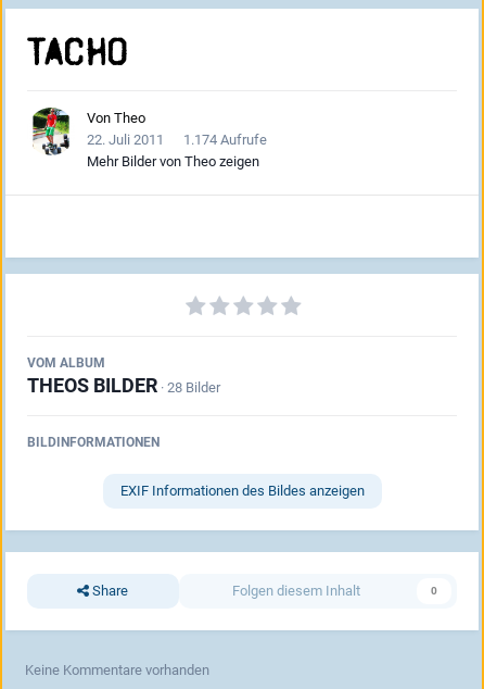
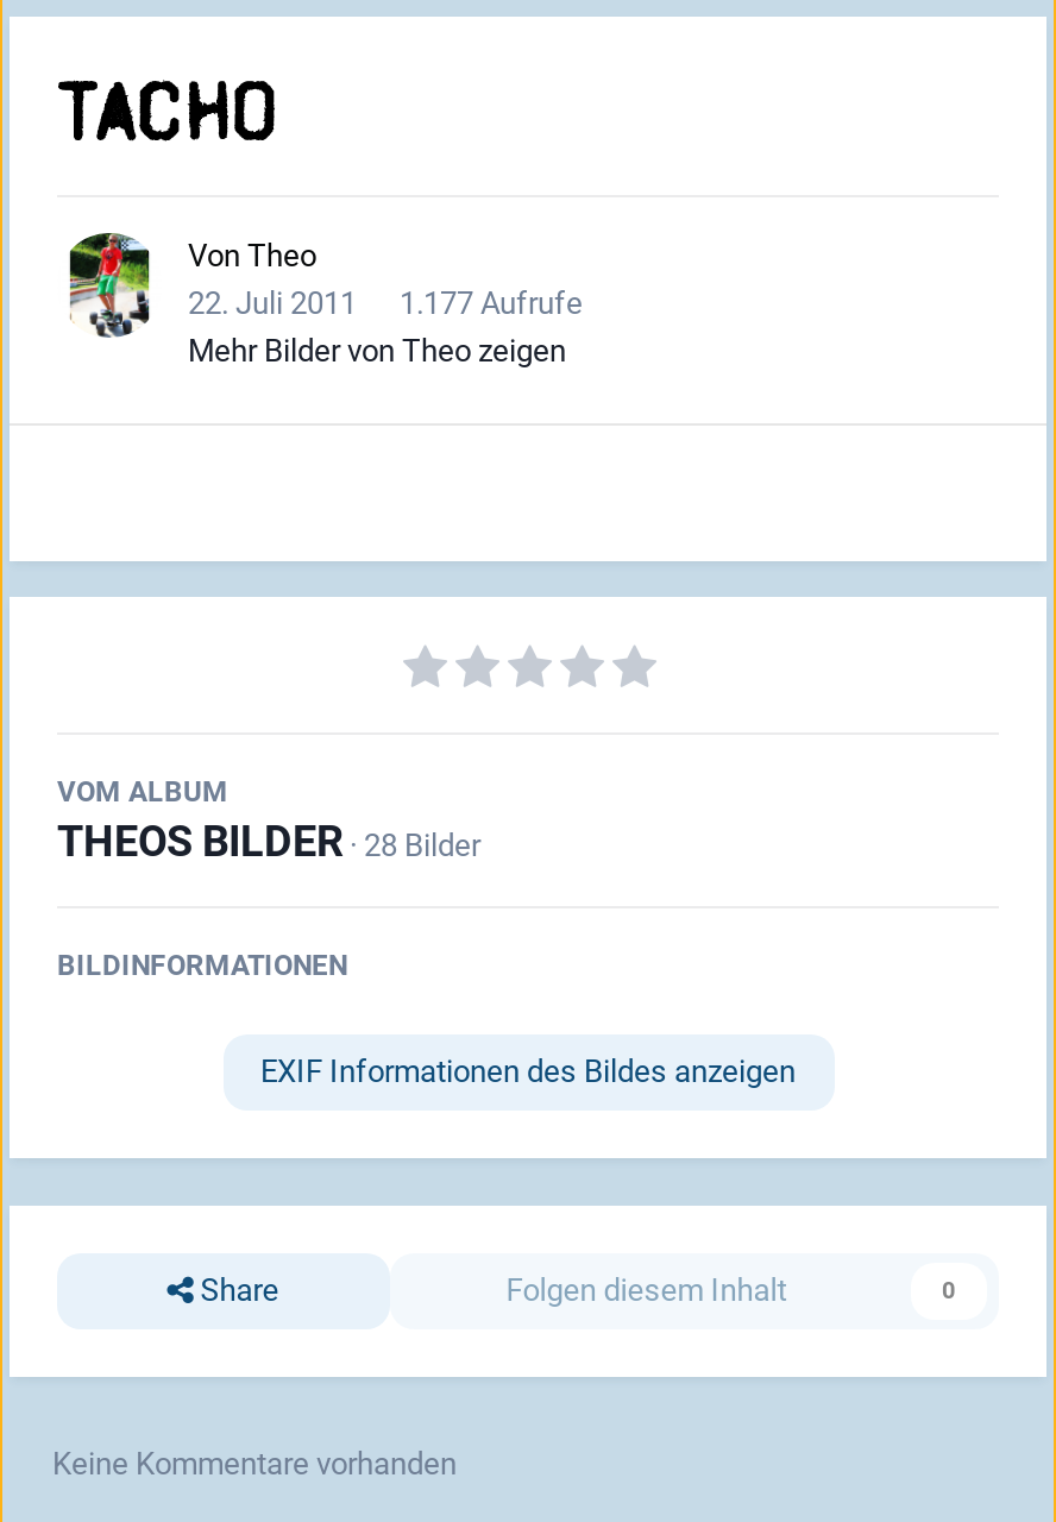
[87,132,267,148] 22. Juli 2011 1.174 Aufrufe -> [188,286,583,322] 22. Juli 2011 1.177 Aufrufe

